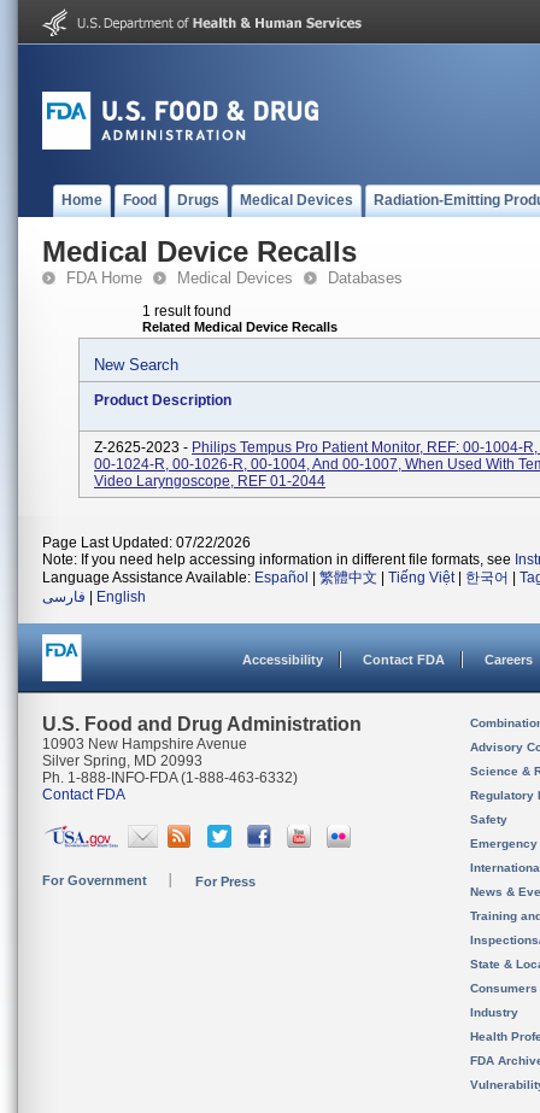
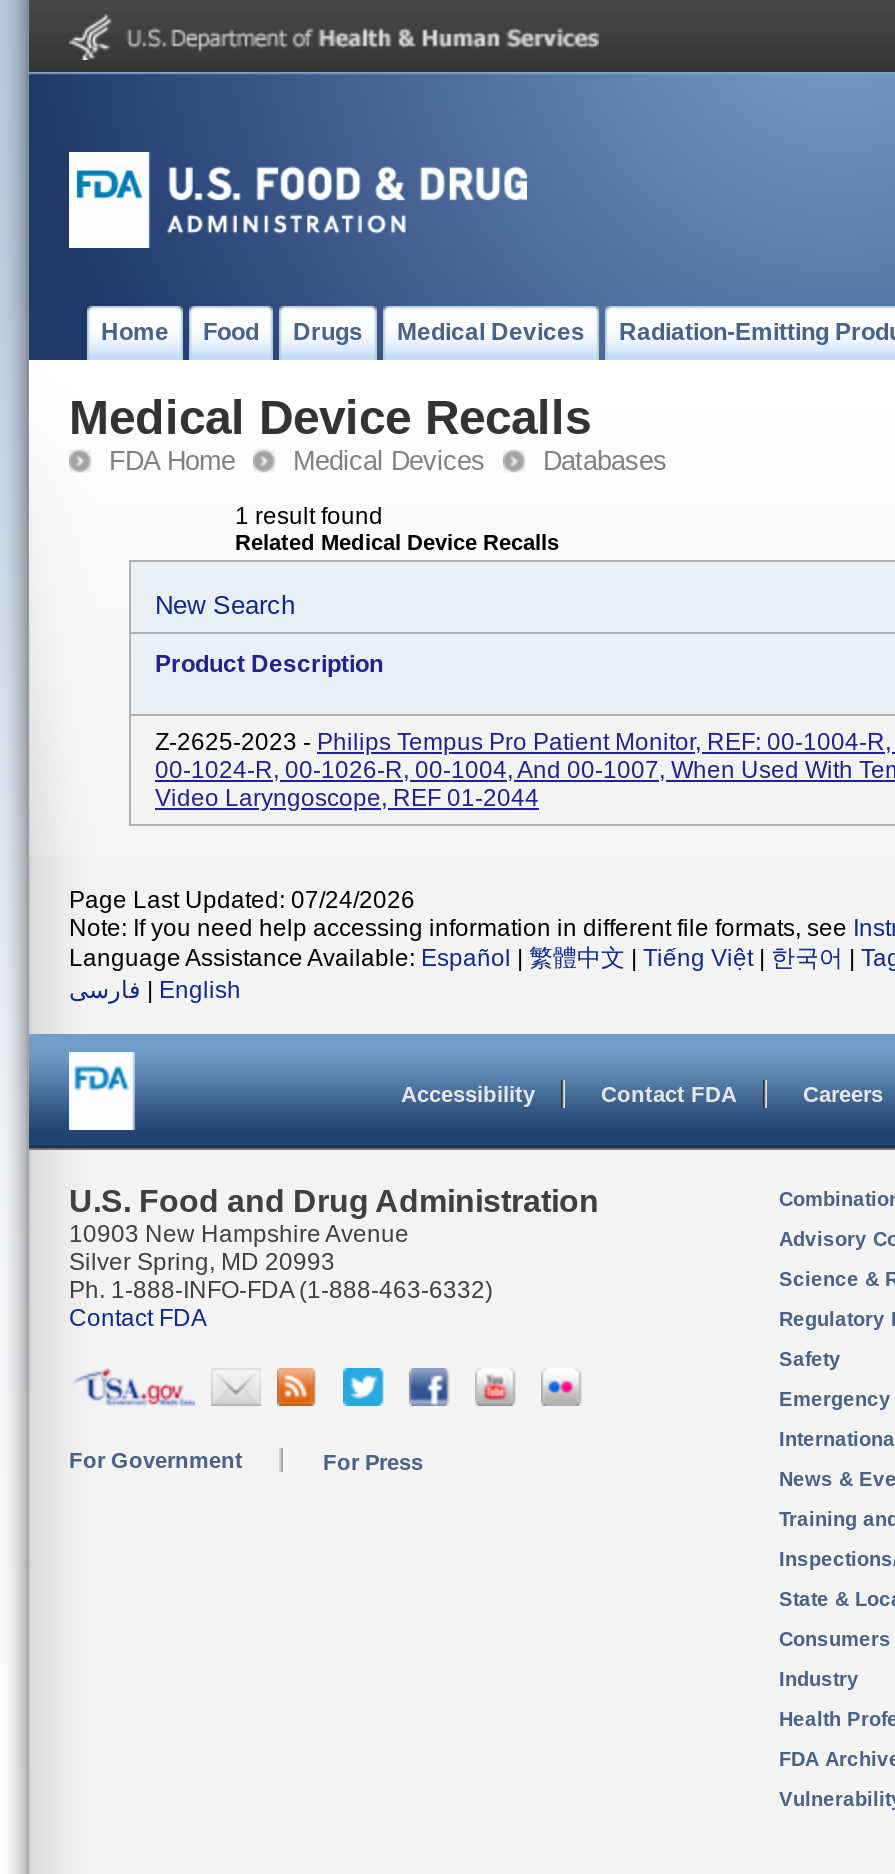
[42,534,251,551] Page Last Updated: 07/22/2026 -> [69,886,415,914] Page Last Updated: 07/24/2026

